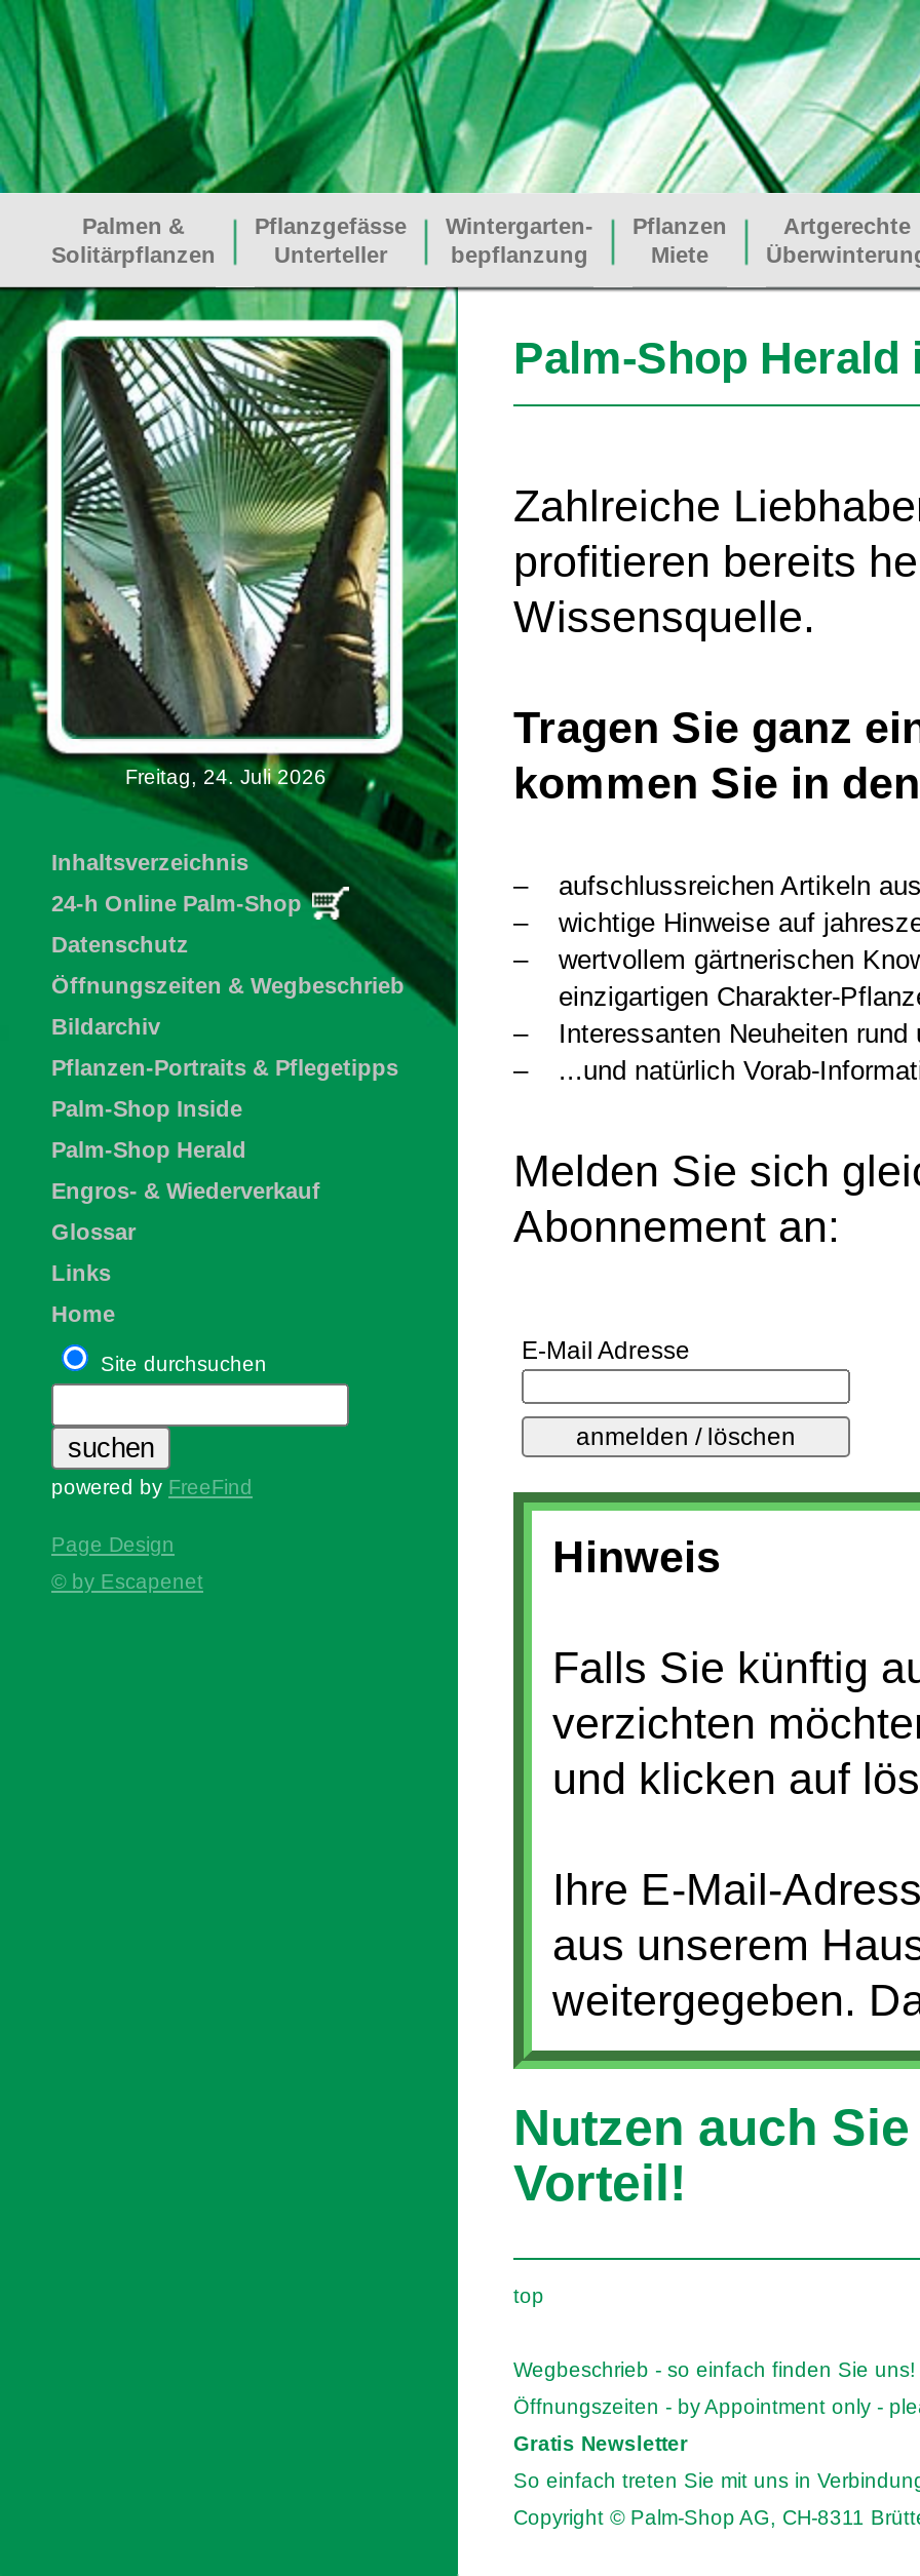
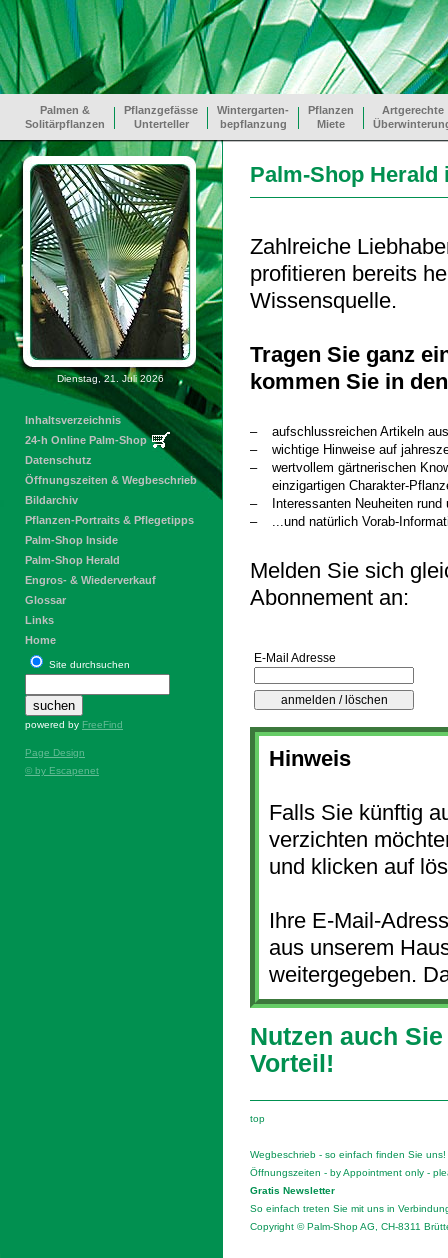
[125,766,327,788] Freitag, 24. Juli 2026 -> [56,373,163,384] Dienstag, 21. Juli 2026

